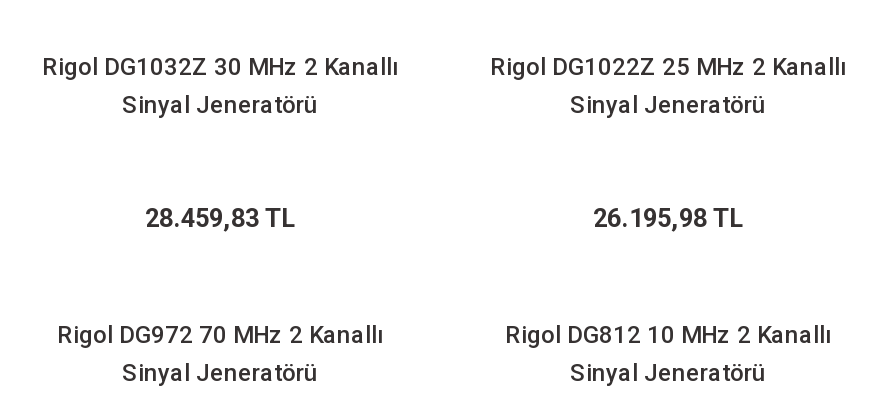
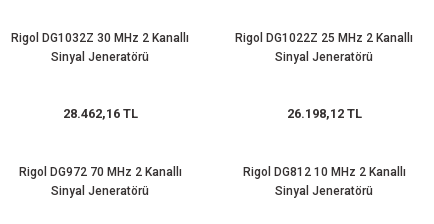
[145,202,295,232] 28.459,83 TL -> [62,106,137,121] 28.462,16 TL
[593,202,743,232] 26.195,98 TL -> [286,106,361,121] 26.198,12 TL

